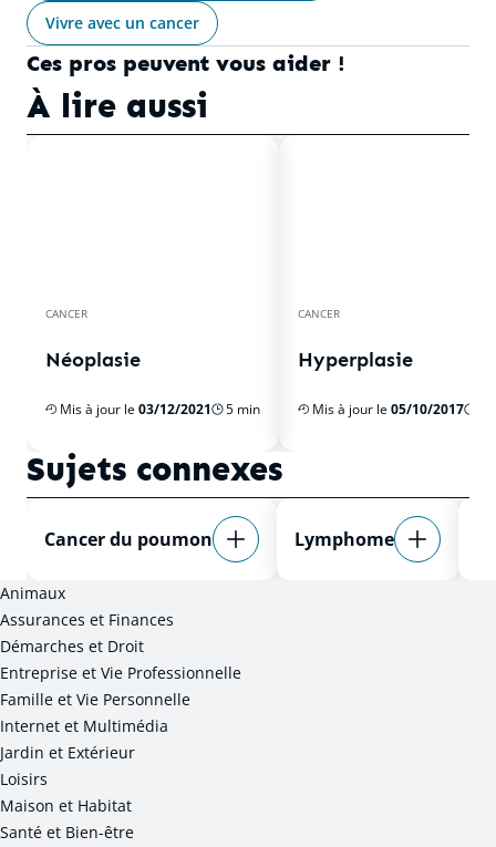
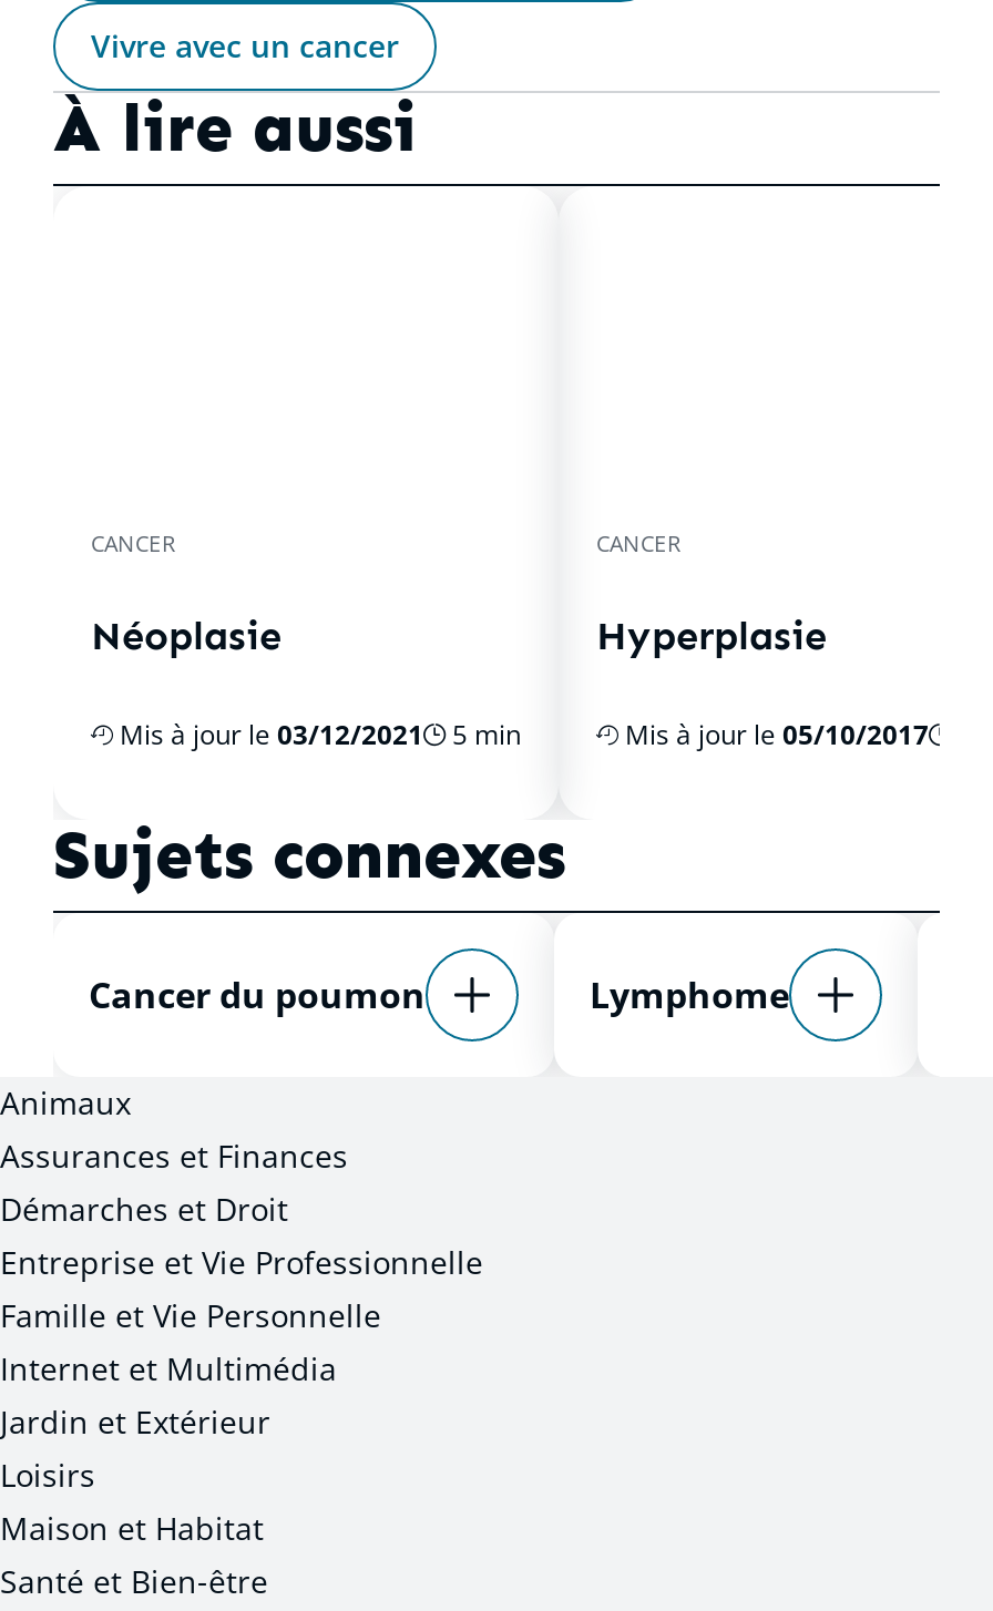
[27,50,345,76] Ces pros peuvent vous aider ! -> none

